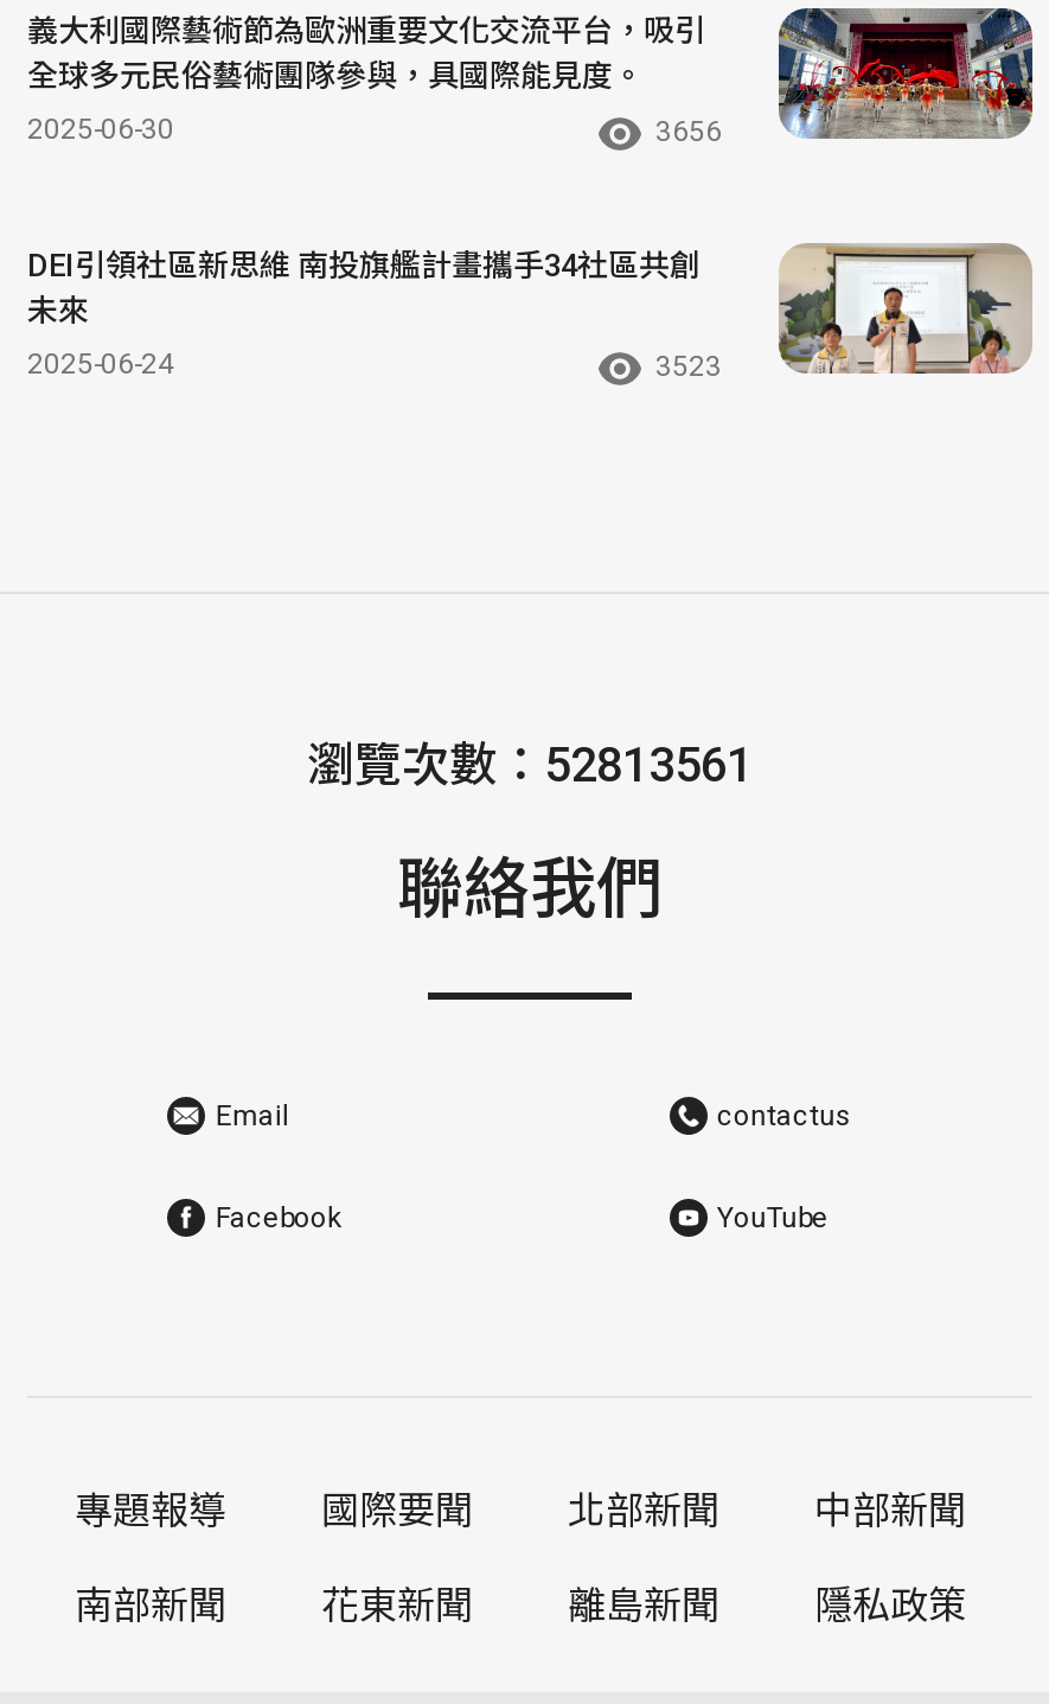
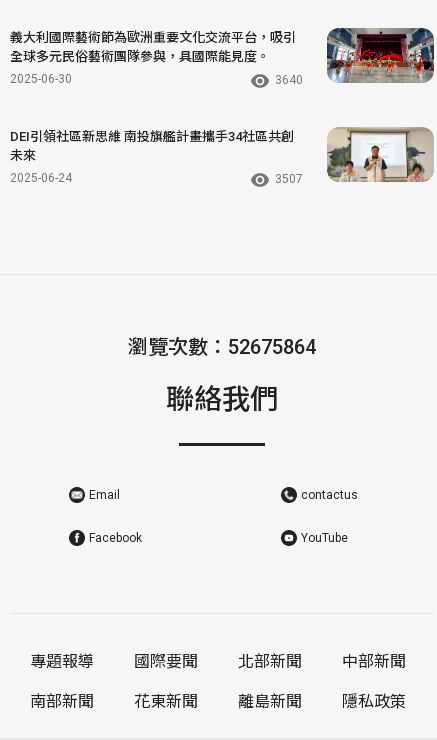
[655,116,722,149] 3656 -> [275,73,303,87] 3640
[655,351,722,384] 3523 -> [275,172,303,186] 3507
[307,736,753,793] 瀏覽次數：52813561 -> [128,335,316,359] 瀏覽次數：52675864

